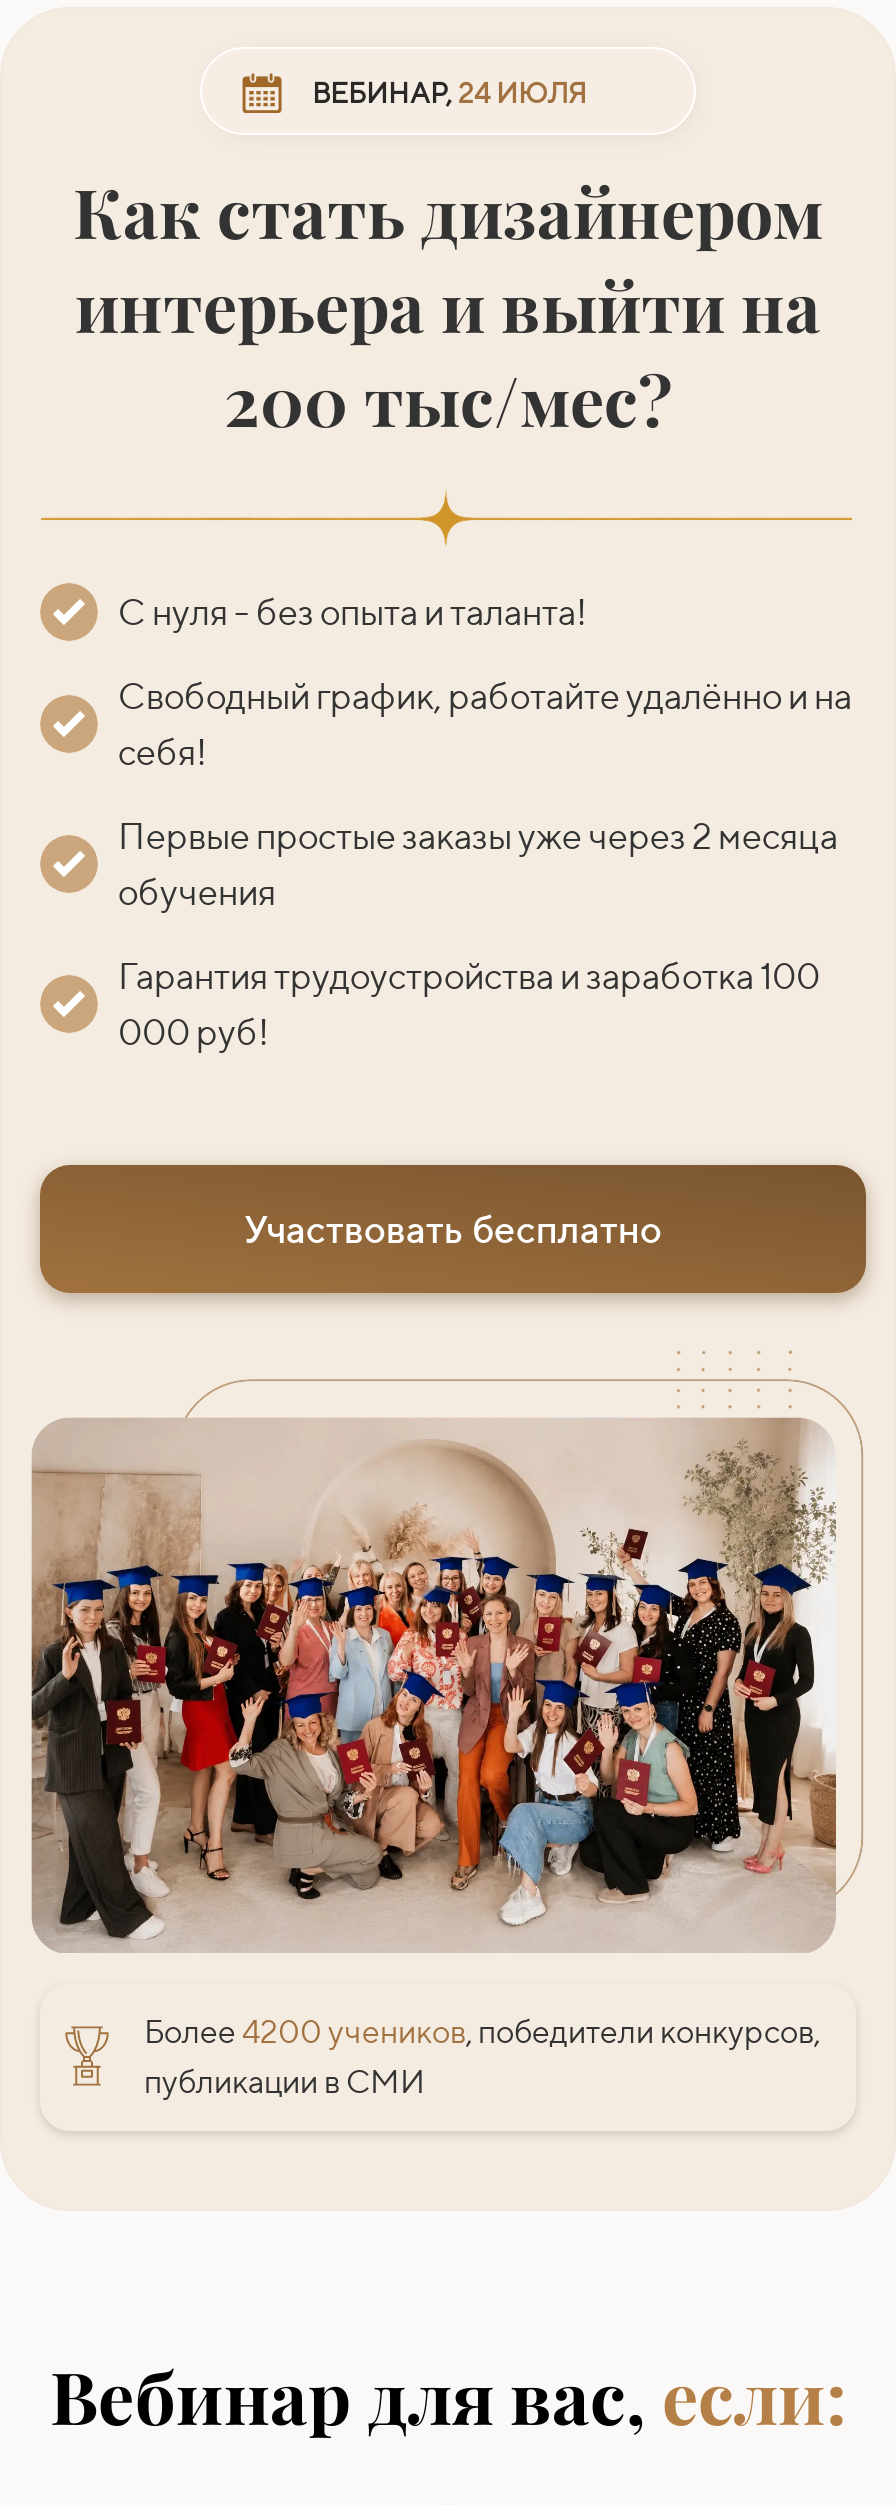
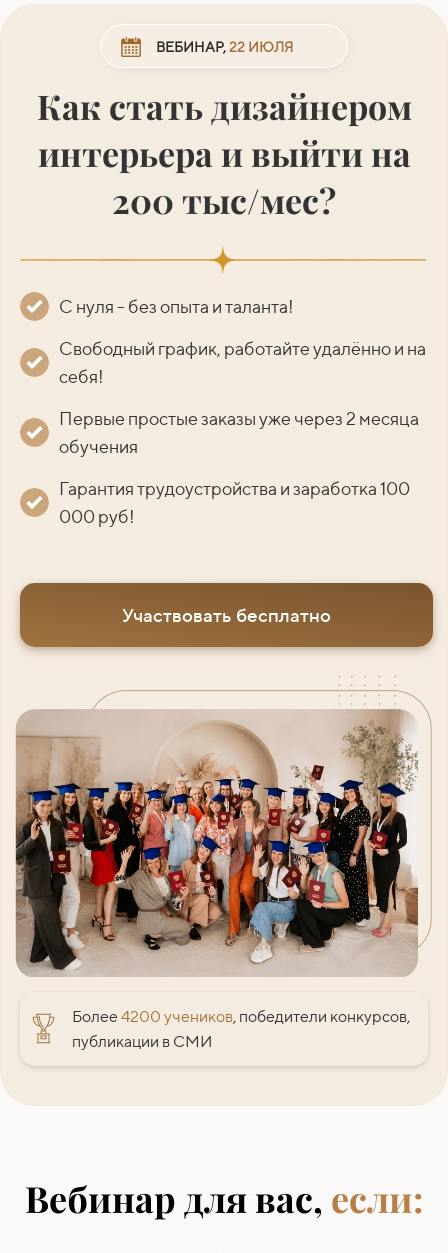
[312,77,586,109] ВЕБИНАР, 24 ИЮЛЯ -> [156,39,293,55] ВЕБИНАР, 22 ИЮЛЯ

